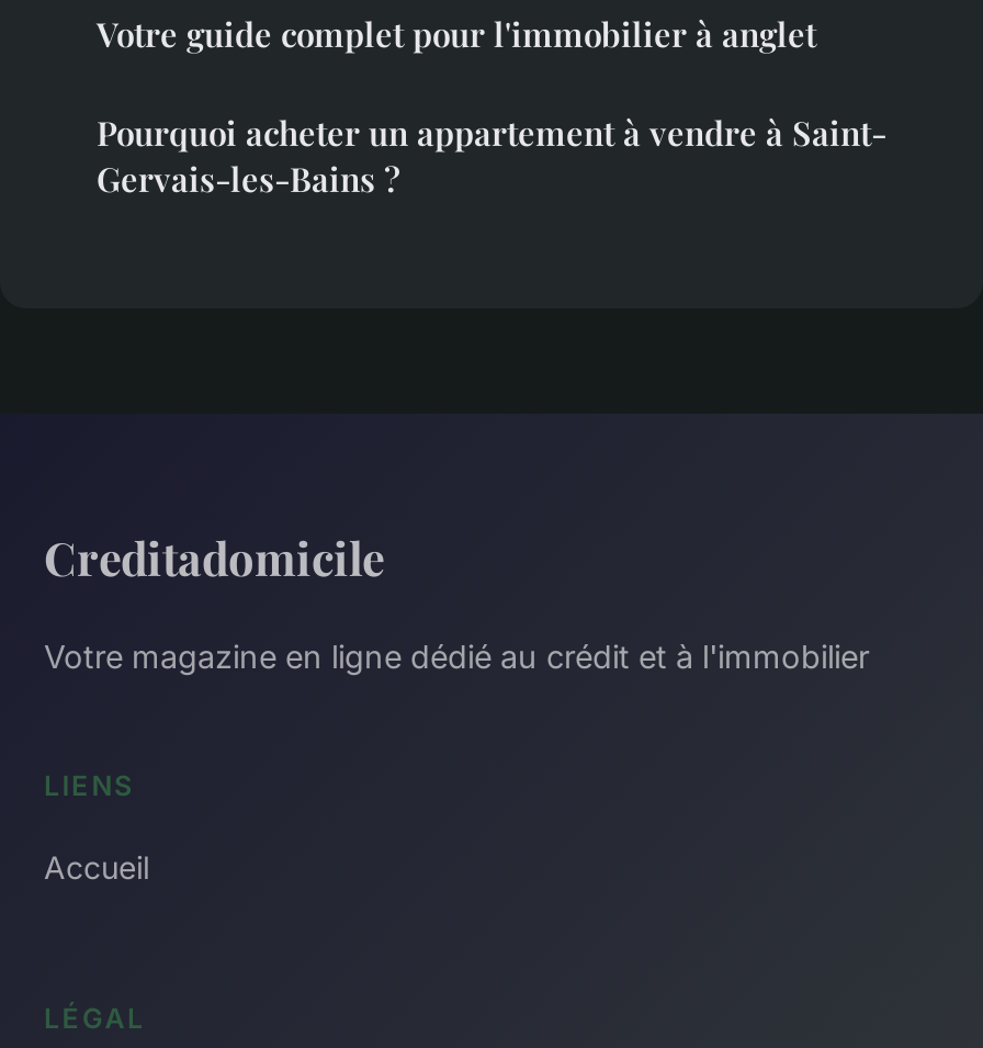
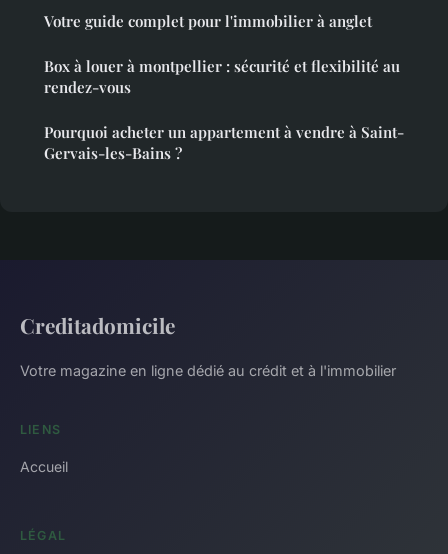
none -> [44,56,400,97] Box à louer à montpellier : sécurité et flexibilité au | rendez-vous

